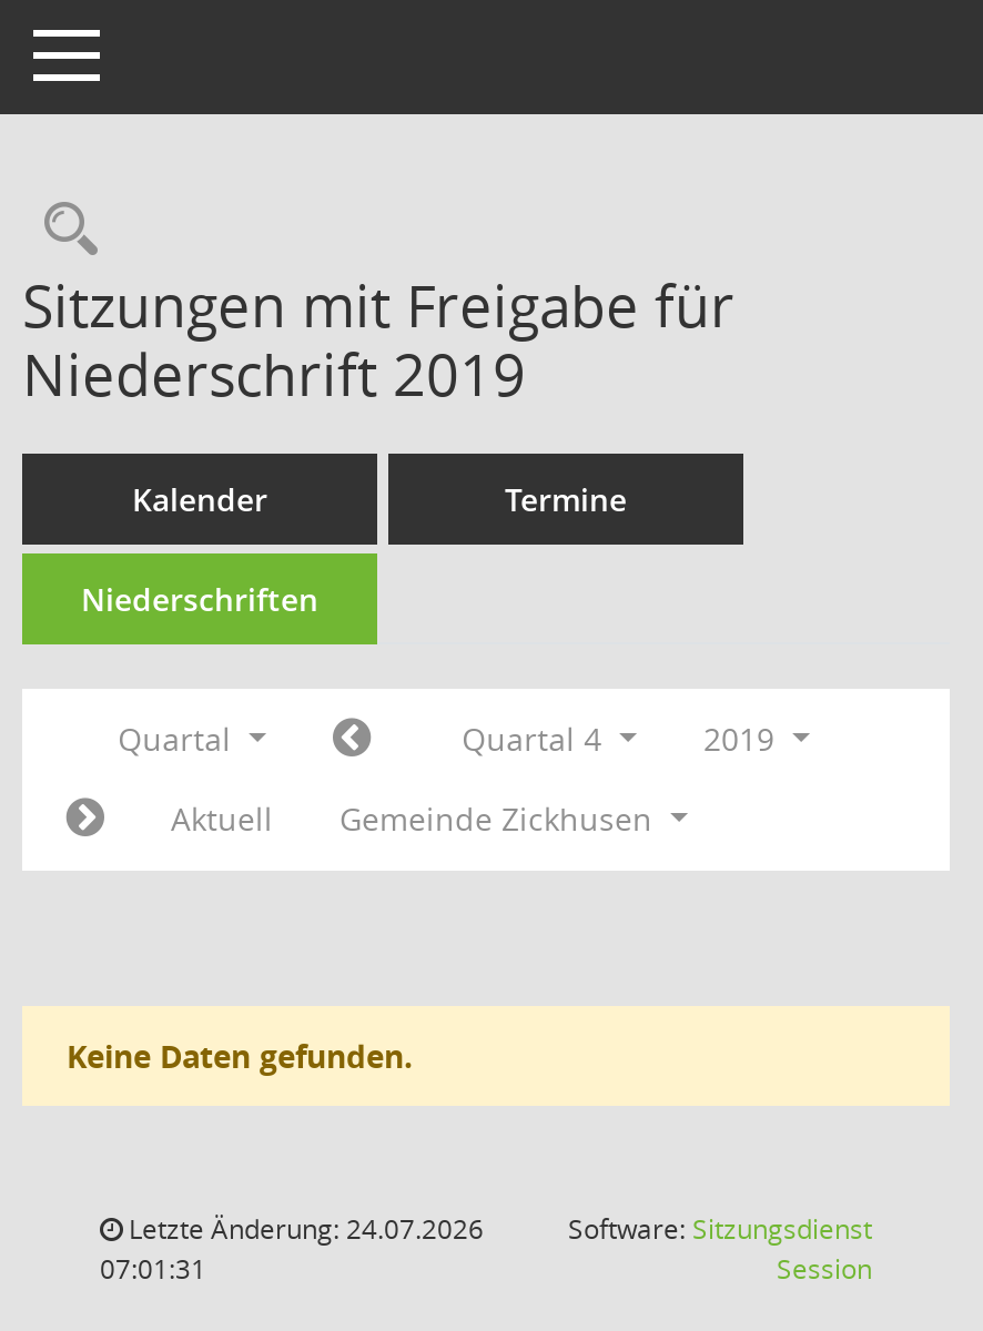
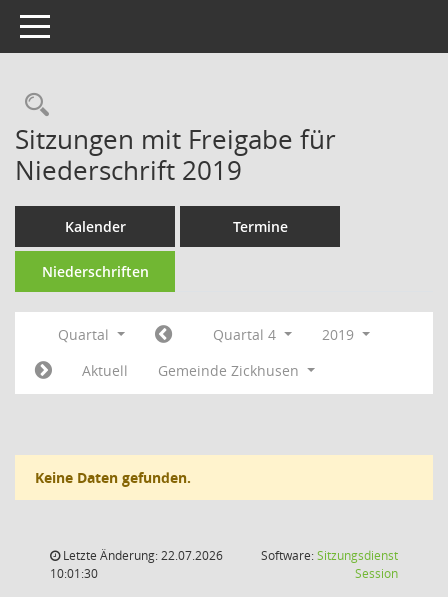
[122,1210,484,1248] Letzte Änderung: 24.07.2026 -> [60,547,223,564] Letzte Änderung: 22.07.2026
[100,1250,206,1288] 07:01:31 -> [50,565,98,582] 10:01:30

